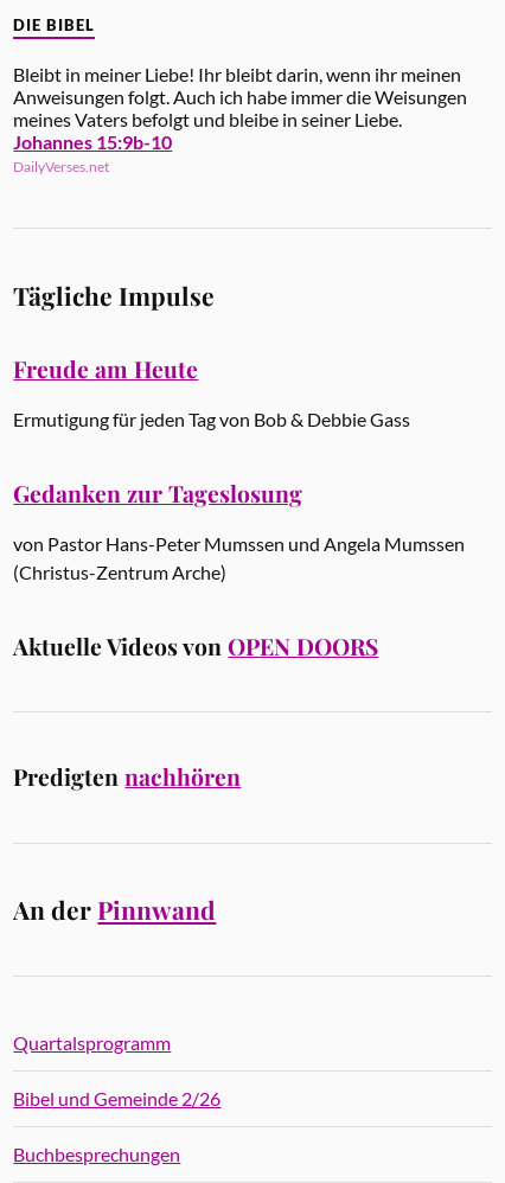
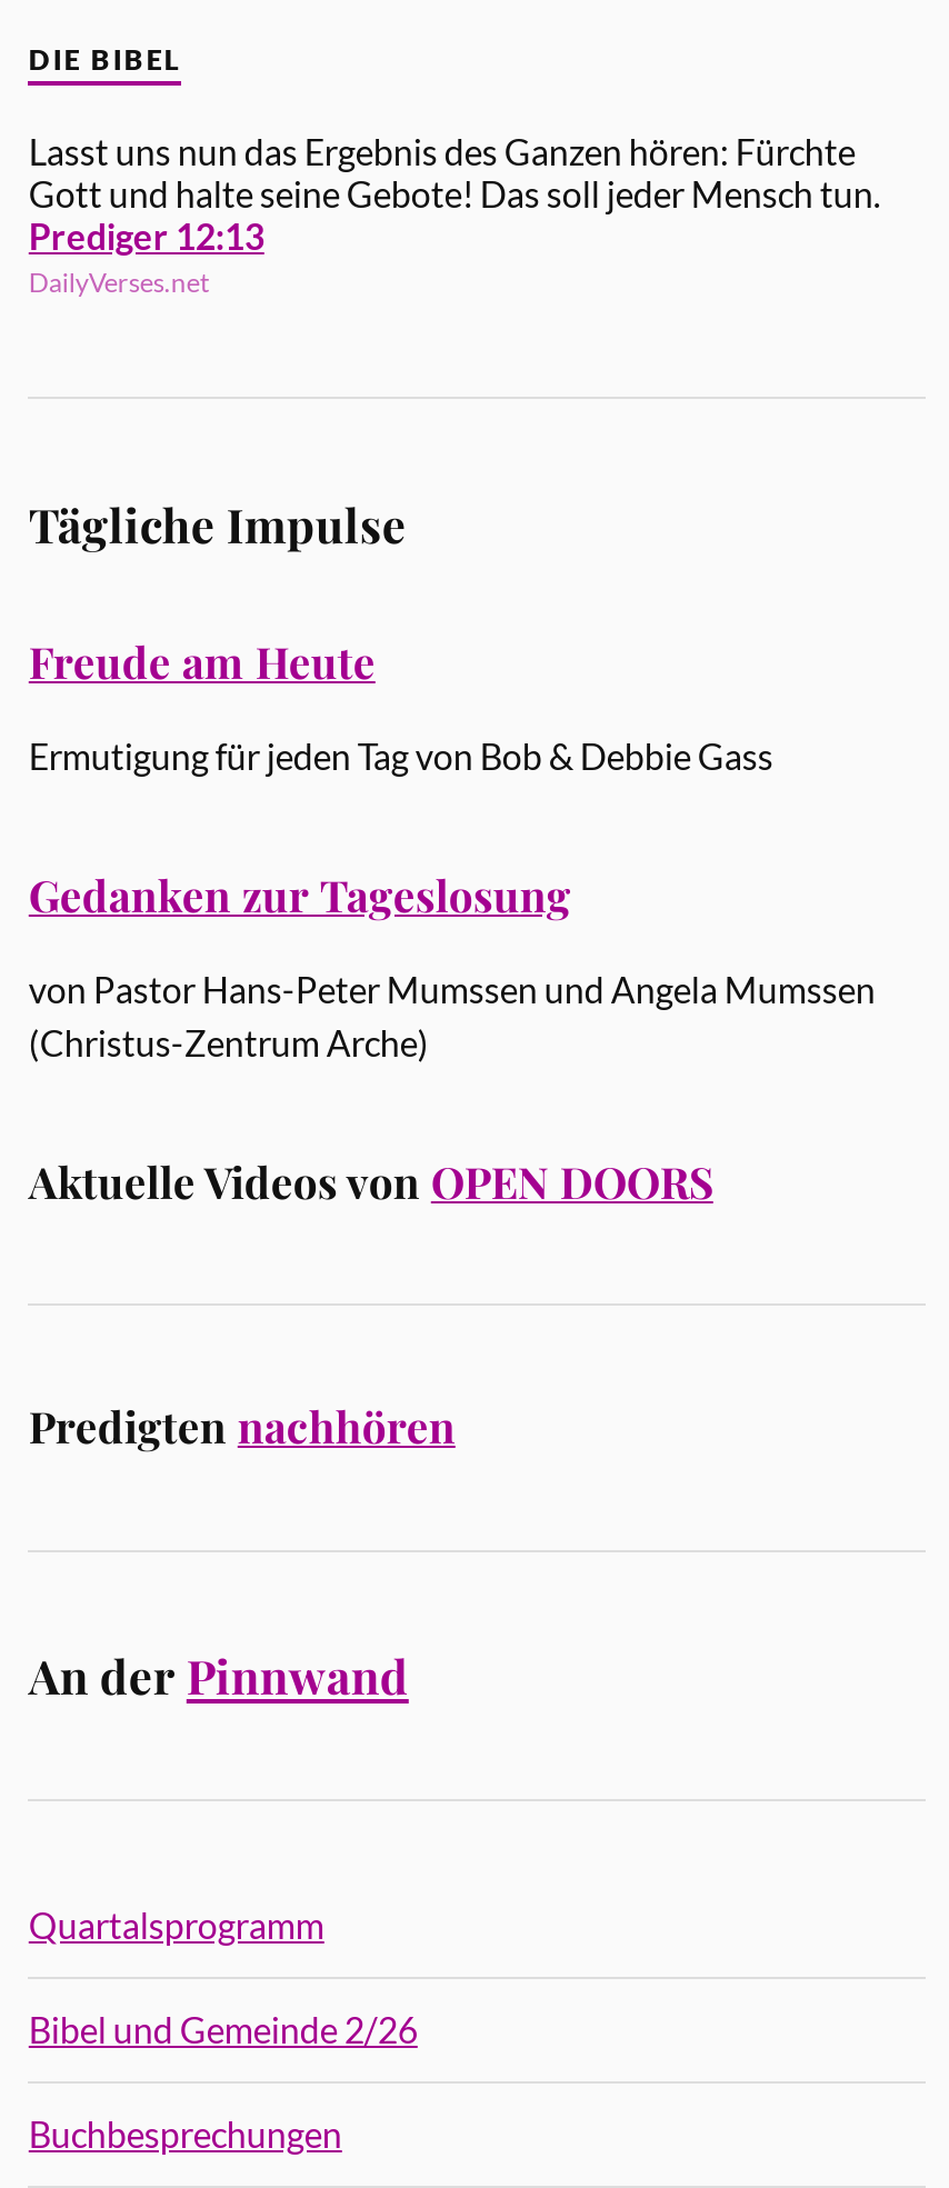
[14,63,468,153] Bleibt in meiner Liebe! Ihr bleibt darin, wenn ihr meinen | Anweisungen folgt. Auch ich habe immer die Weisungen | meines Vaters befolgt und bleibe in seiner Liebe. | Johannes 15:9b-10 -> [29,130,880,256] Lasst uns nun das Ergebnis des Ganzen hören: Fürchte | Gott und halte seine Gebote! Das soll jeder Mensch tun. | Prediger 12:13

